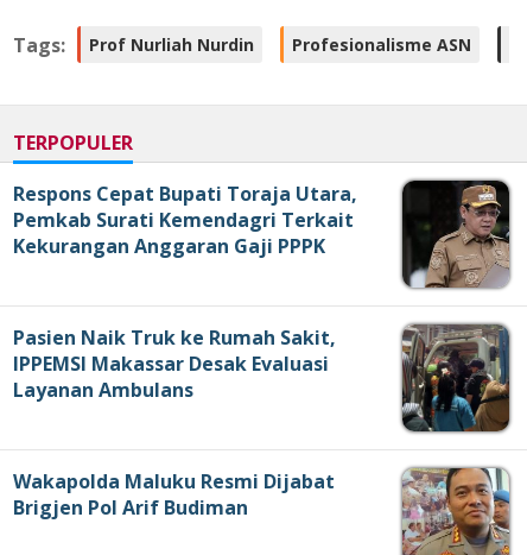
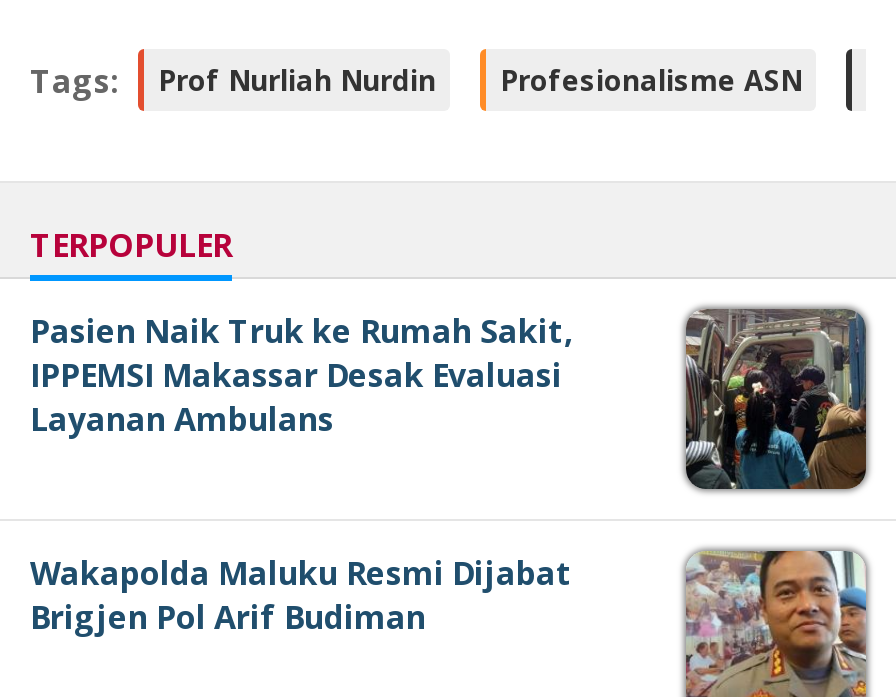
[13,181,509,289] [image] | Respons Cepat Bupati Toraja Utara, | Pemkab Surati Kemendagri Terkait | Kekurangan Anggaran Gaji PPPK -> none

